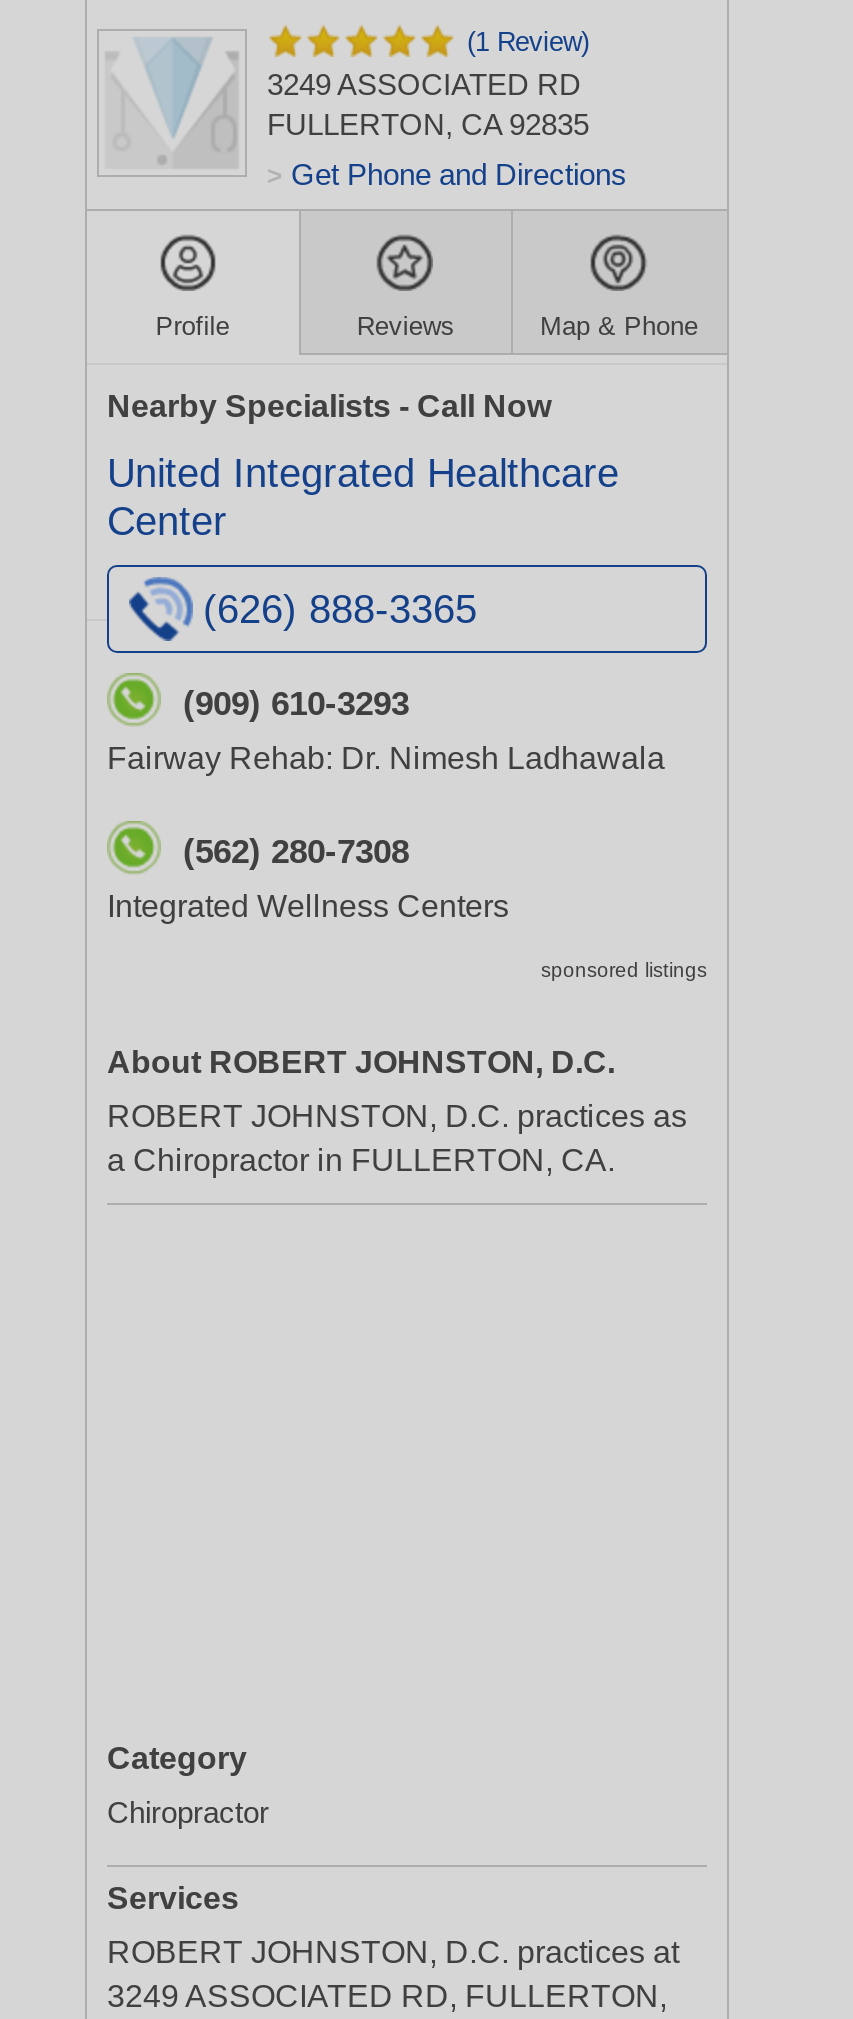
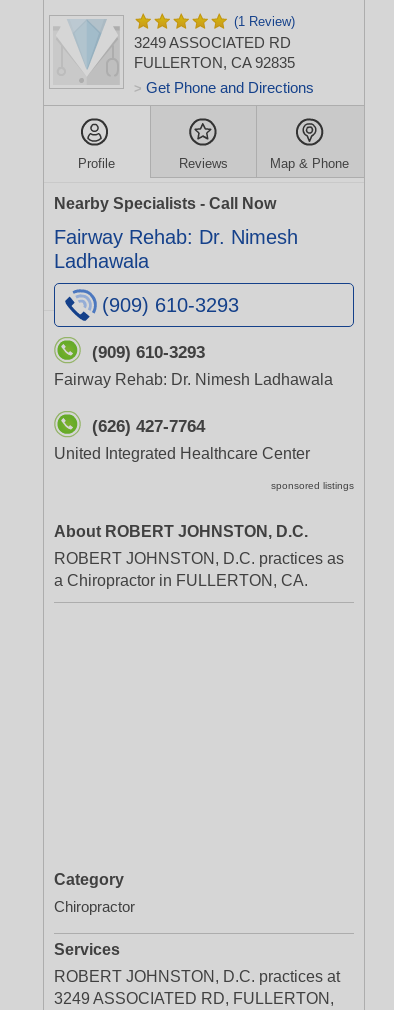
[107,451,619,543] United Integrated Healthcare | Center -> [54,226,298,272] Fairway Rehab: Dr. Nimesh | Ladhawala
[203,587,477,631] (626) 888-3365 -> [102,294,239,316] (909) 610-3293
[183,833,409,871] (562) 280-7308 -> [92,417,205,436] (626) 427-7764
[107,889,509,923] Integrated Wellness Centers -> [54,445,310,462] United Integrated Healthcare Center

